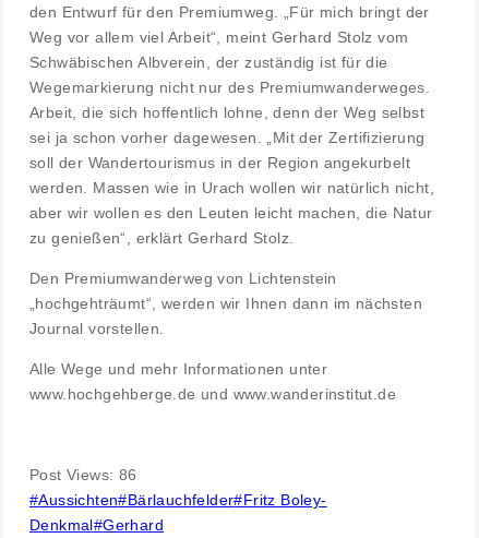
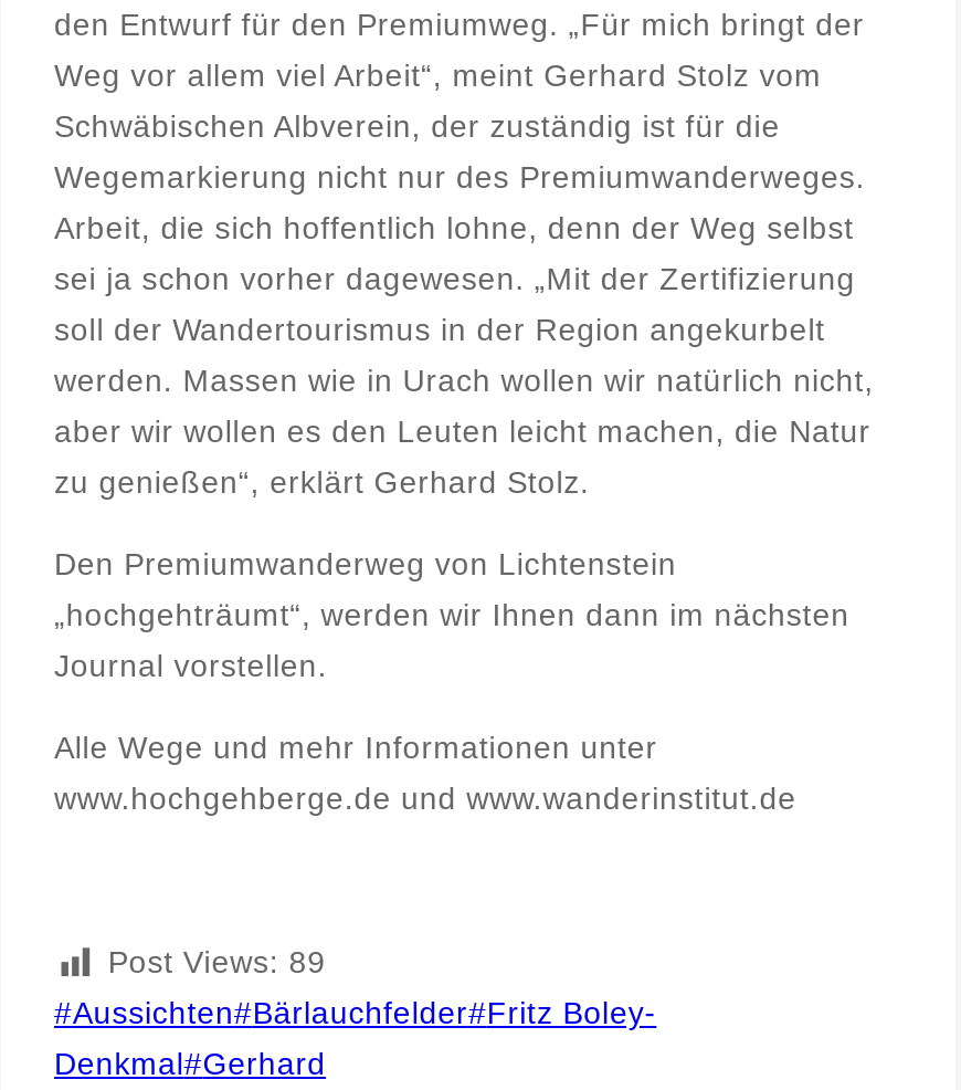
[29,466,137,484] Post Views: 86 -> [108,945,326,980] Post Views: 89

